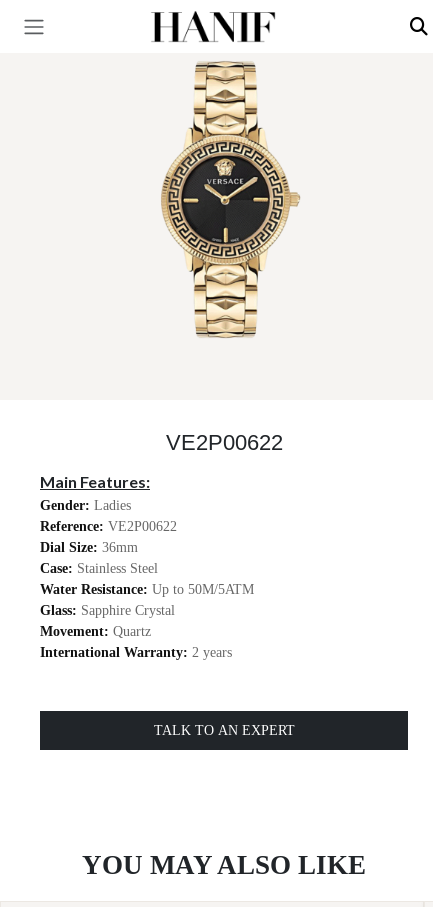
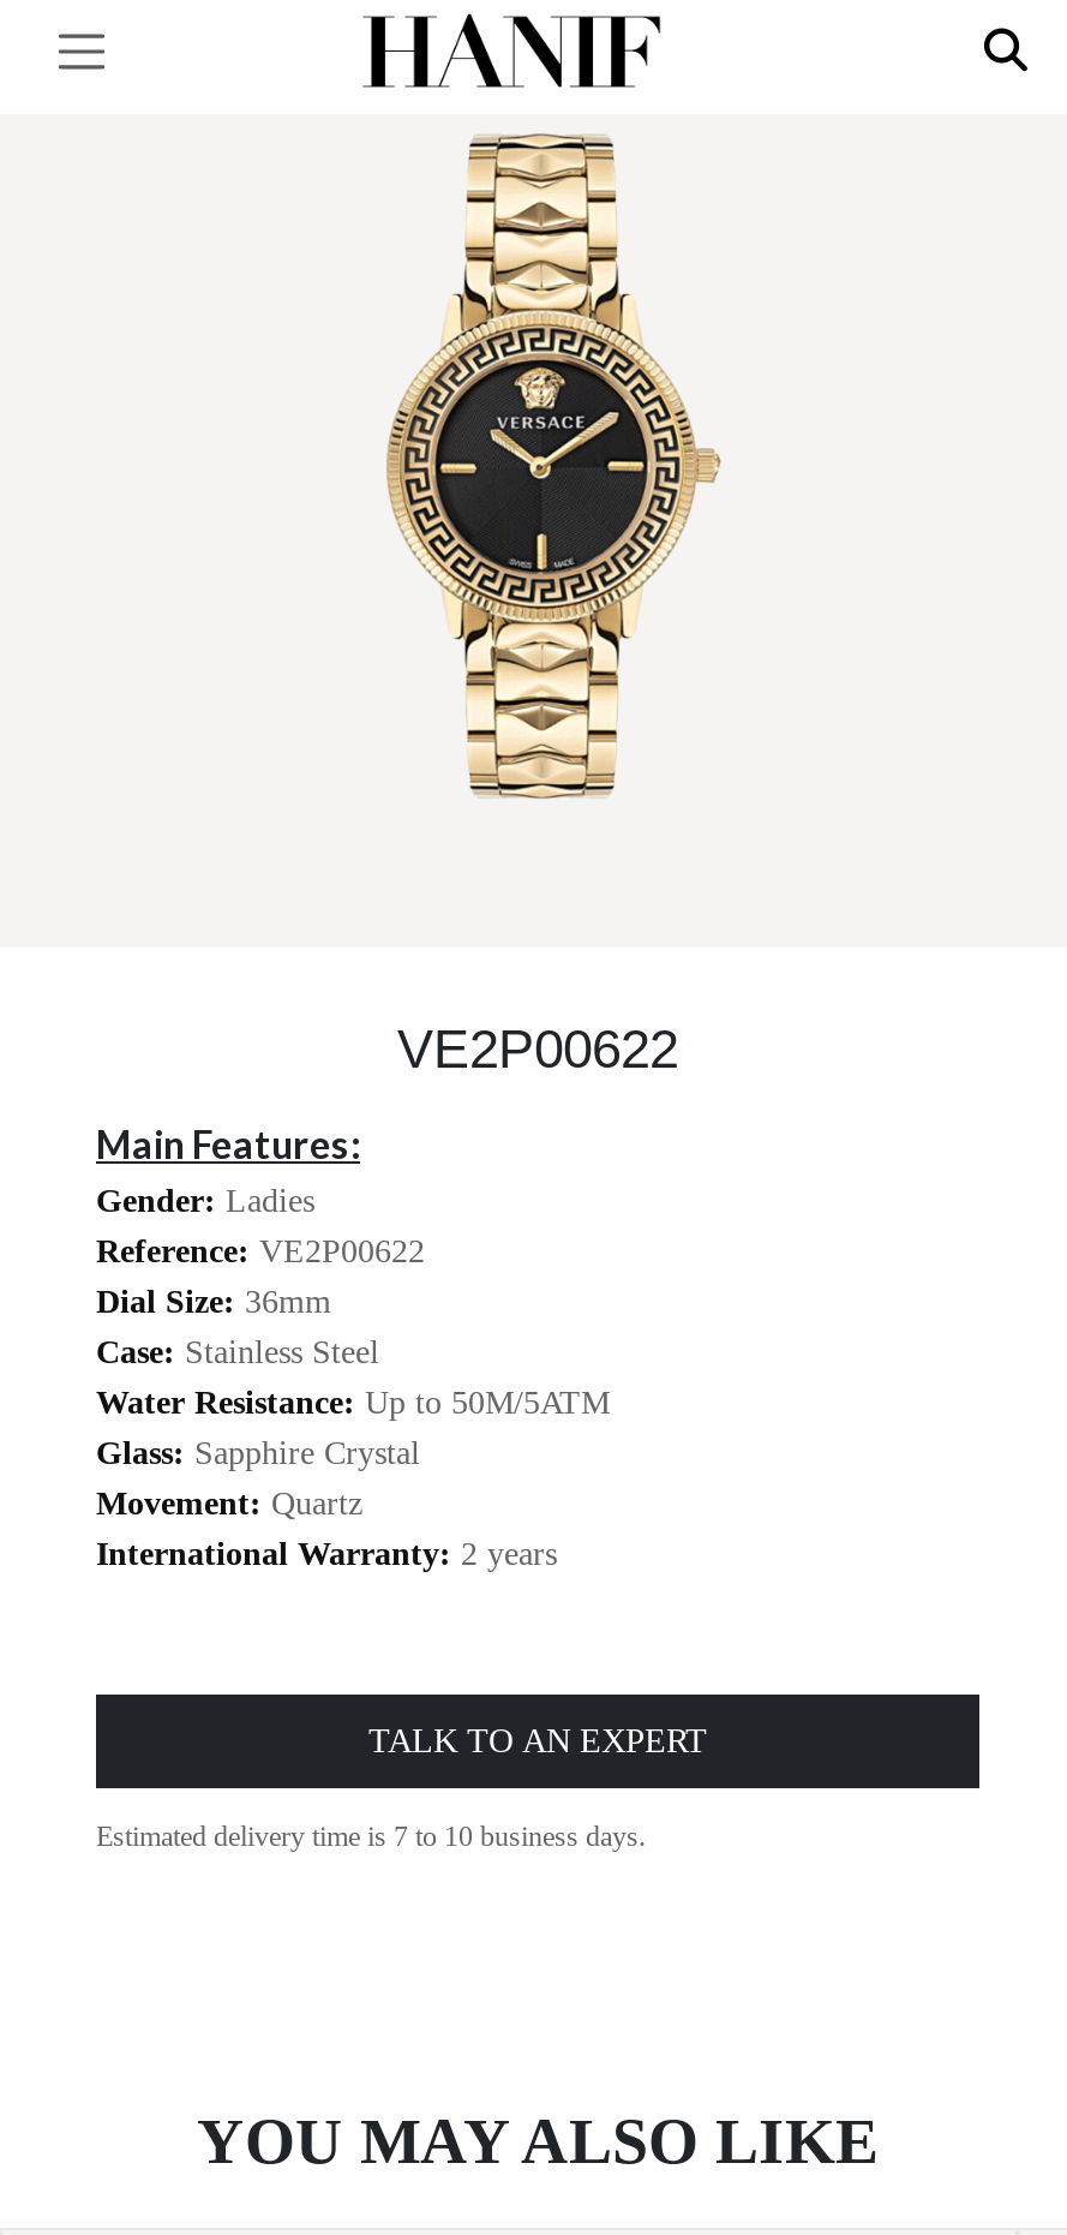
none -> [96,1819,646,1853] Estimated delivery time is 7 to 10 business days.

